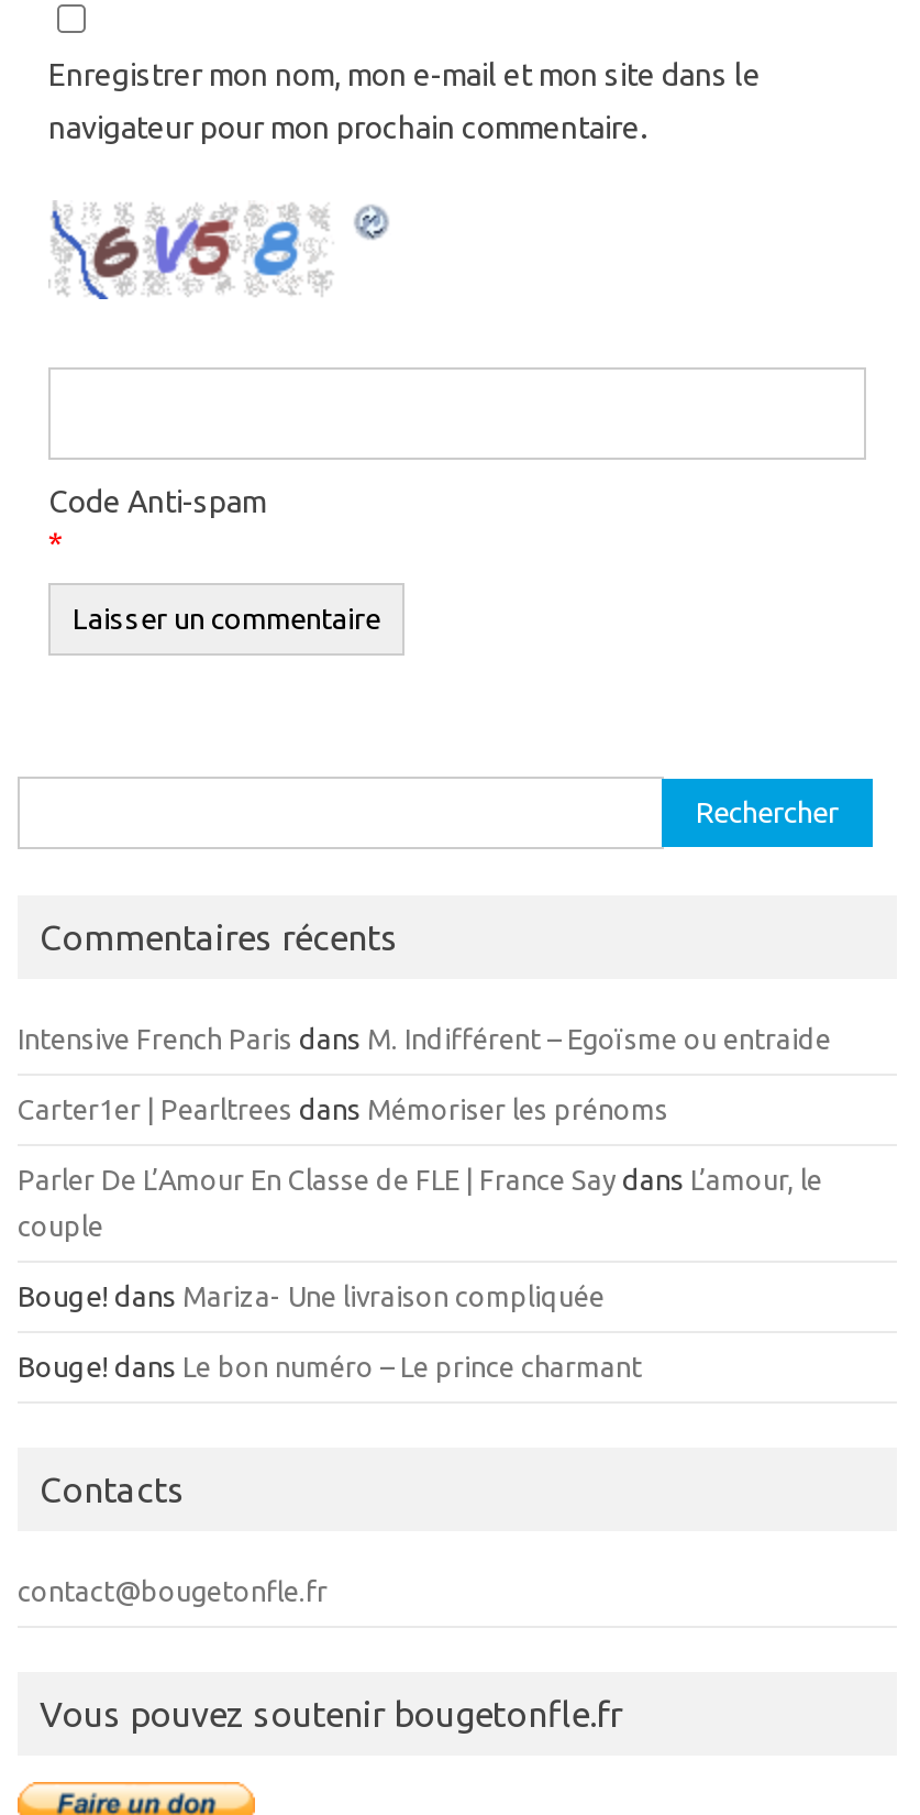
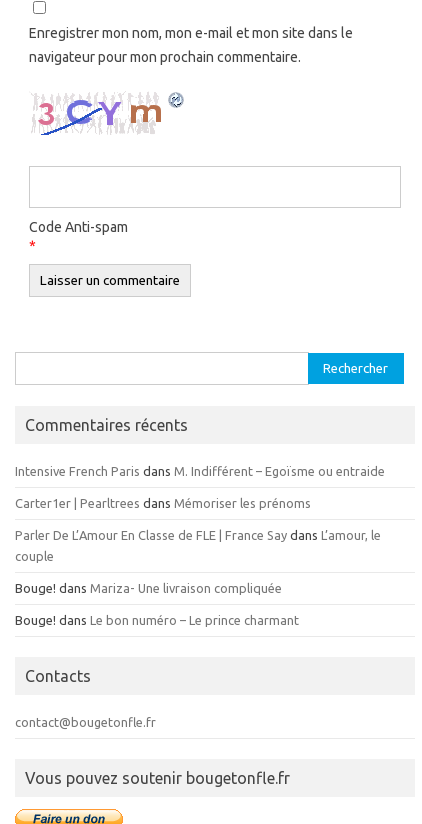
[48,200,339,301] [image] -> [30,92,162,136] [image]

